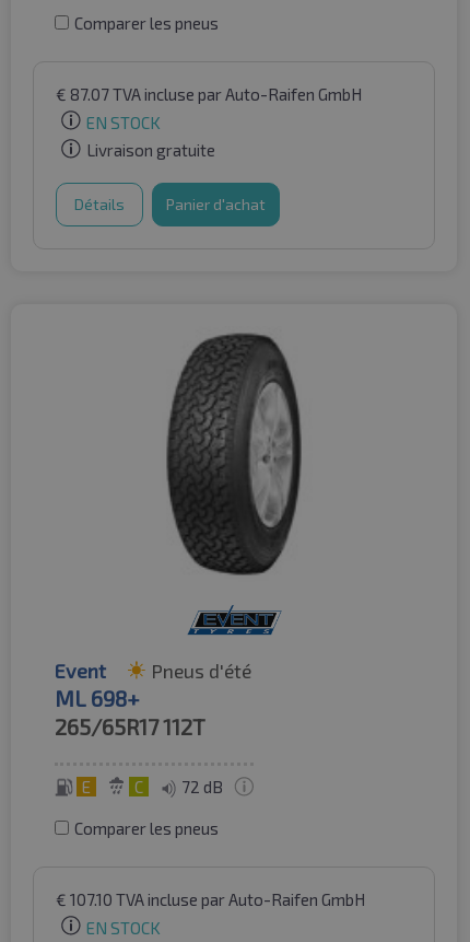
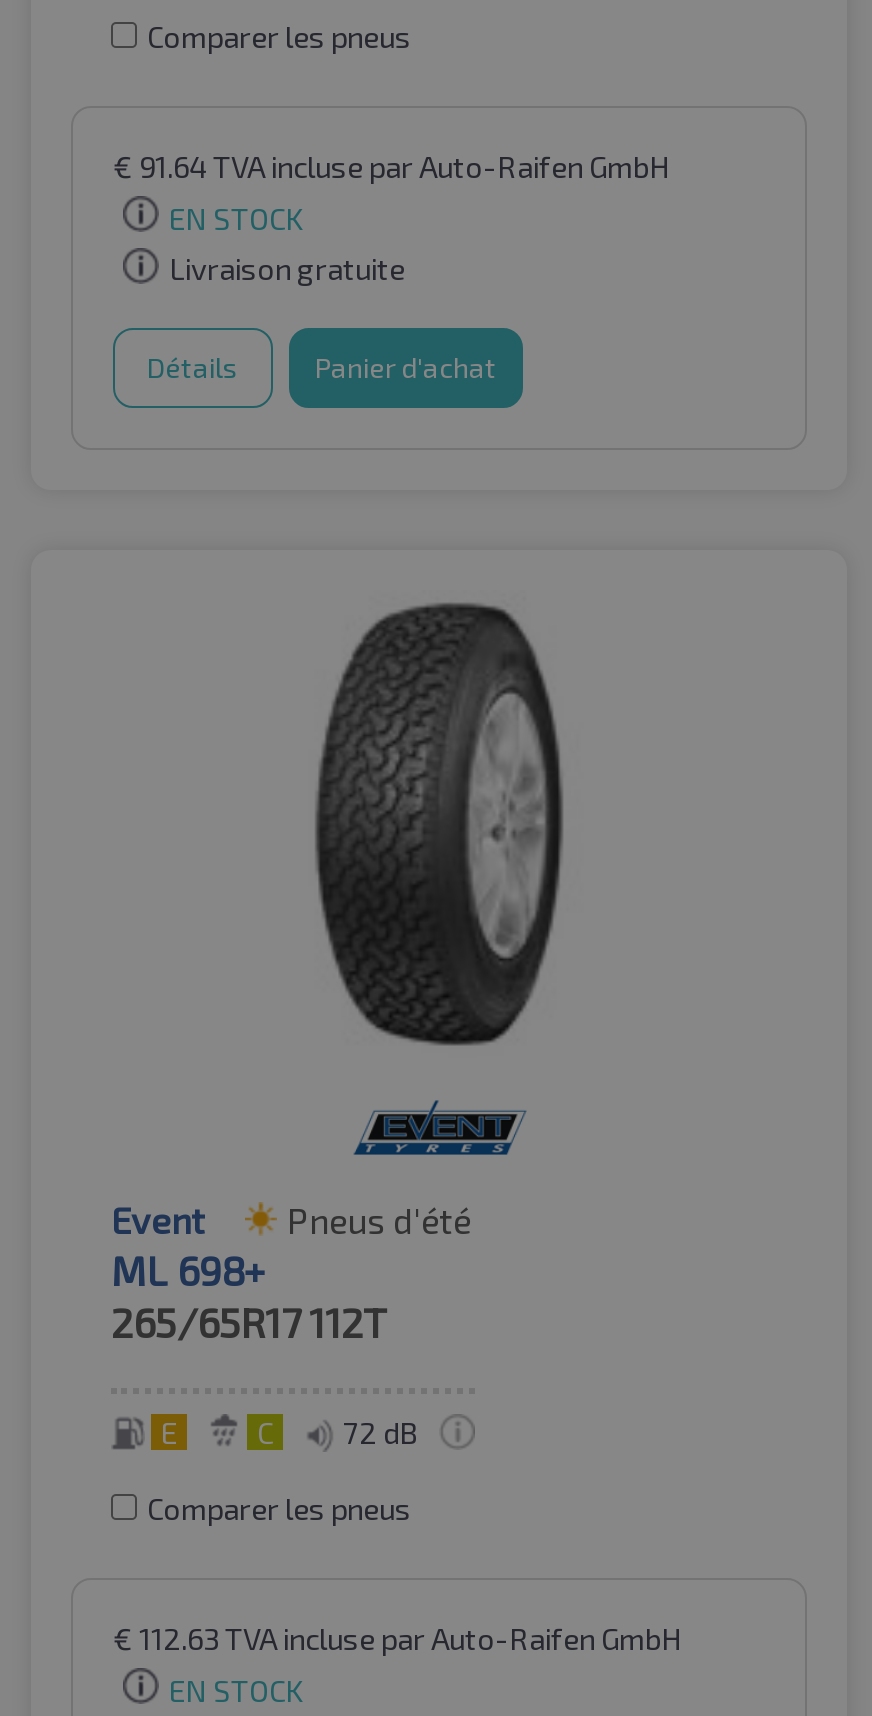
[56,84,362,104] € 87.07 TVA incluse par Auto-Raifen GmbH -> [113,147,669,183] € 91.64 TVA incluse par Auto-Raifen GmbH
[56,889,365,909] € 107.10 TVA incluse par Auto-Raifen GmbH -> [113,1619,681,1655] € 112.63 TVA incluse par Auto-Raifen GmbH

